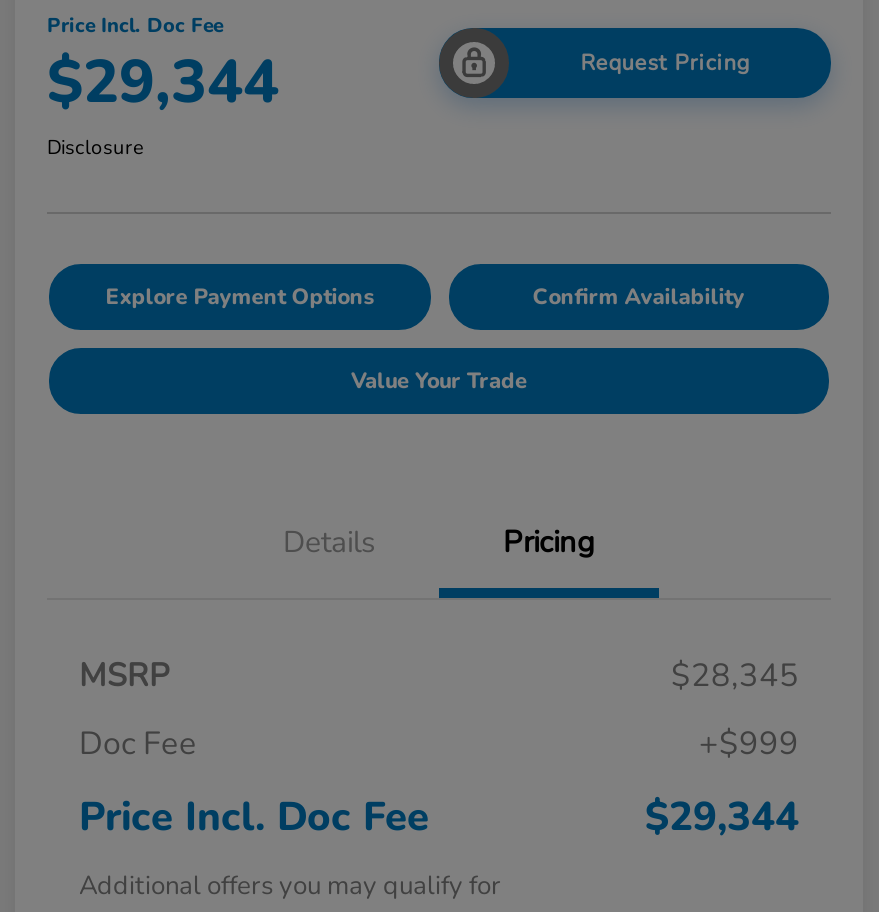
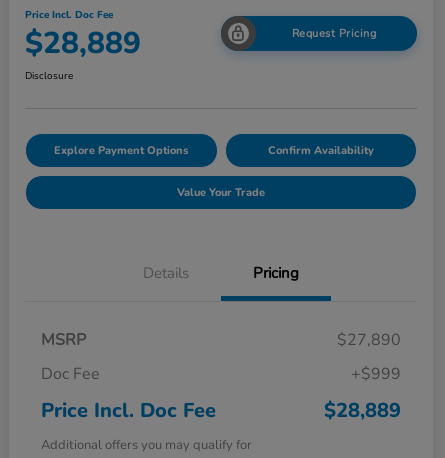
[47,42,279,124] $29,344 -> [25,23,141,64] $28,889
[671,654,799,698] $28,345 -> [337,329,401,351] $27,890
[645,790,799,844] $29,344 -> [324,397,401,424] $28,889

